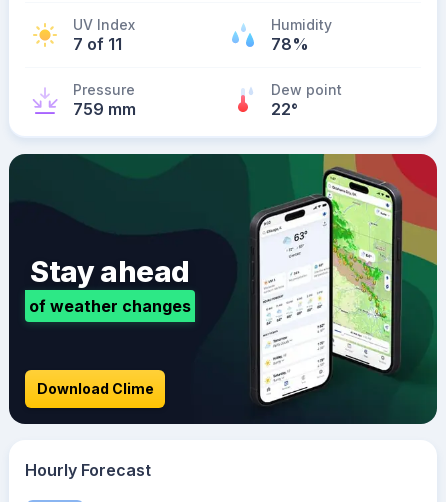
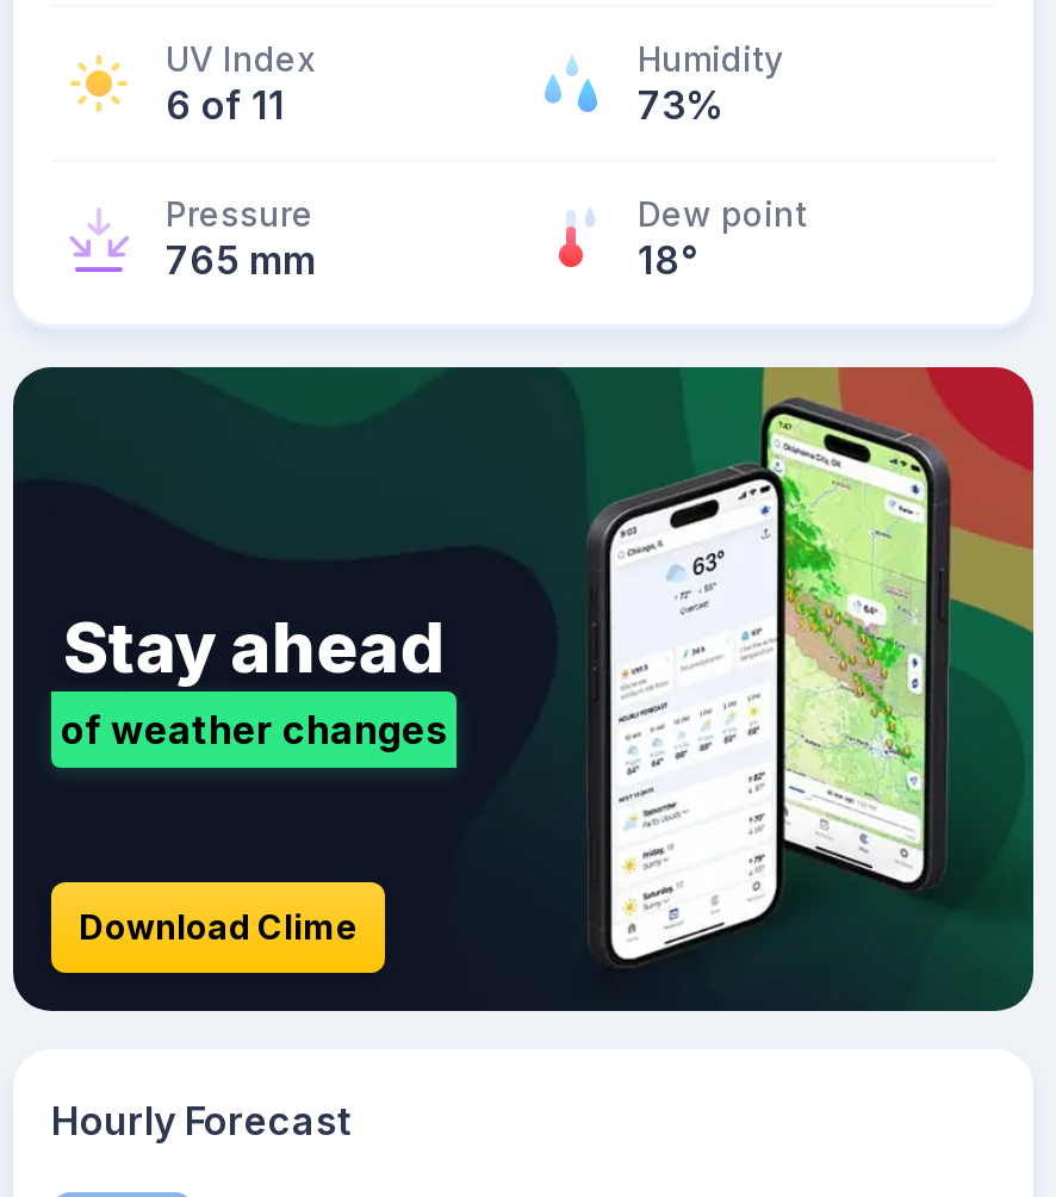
[73,34,122,54] 7 of 11 -> [166,81,285,129] 6 of 11
[271,34,309,54] 78% -> [638,81,726,129] 73%
[73,99,136,119] 759 mm -> [166,236,316,284] 765 mm
[271,99,298,119] 22° -> [638,236,697,284] 18°

